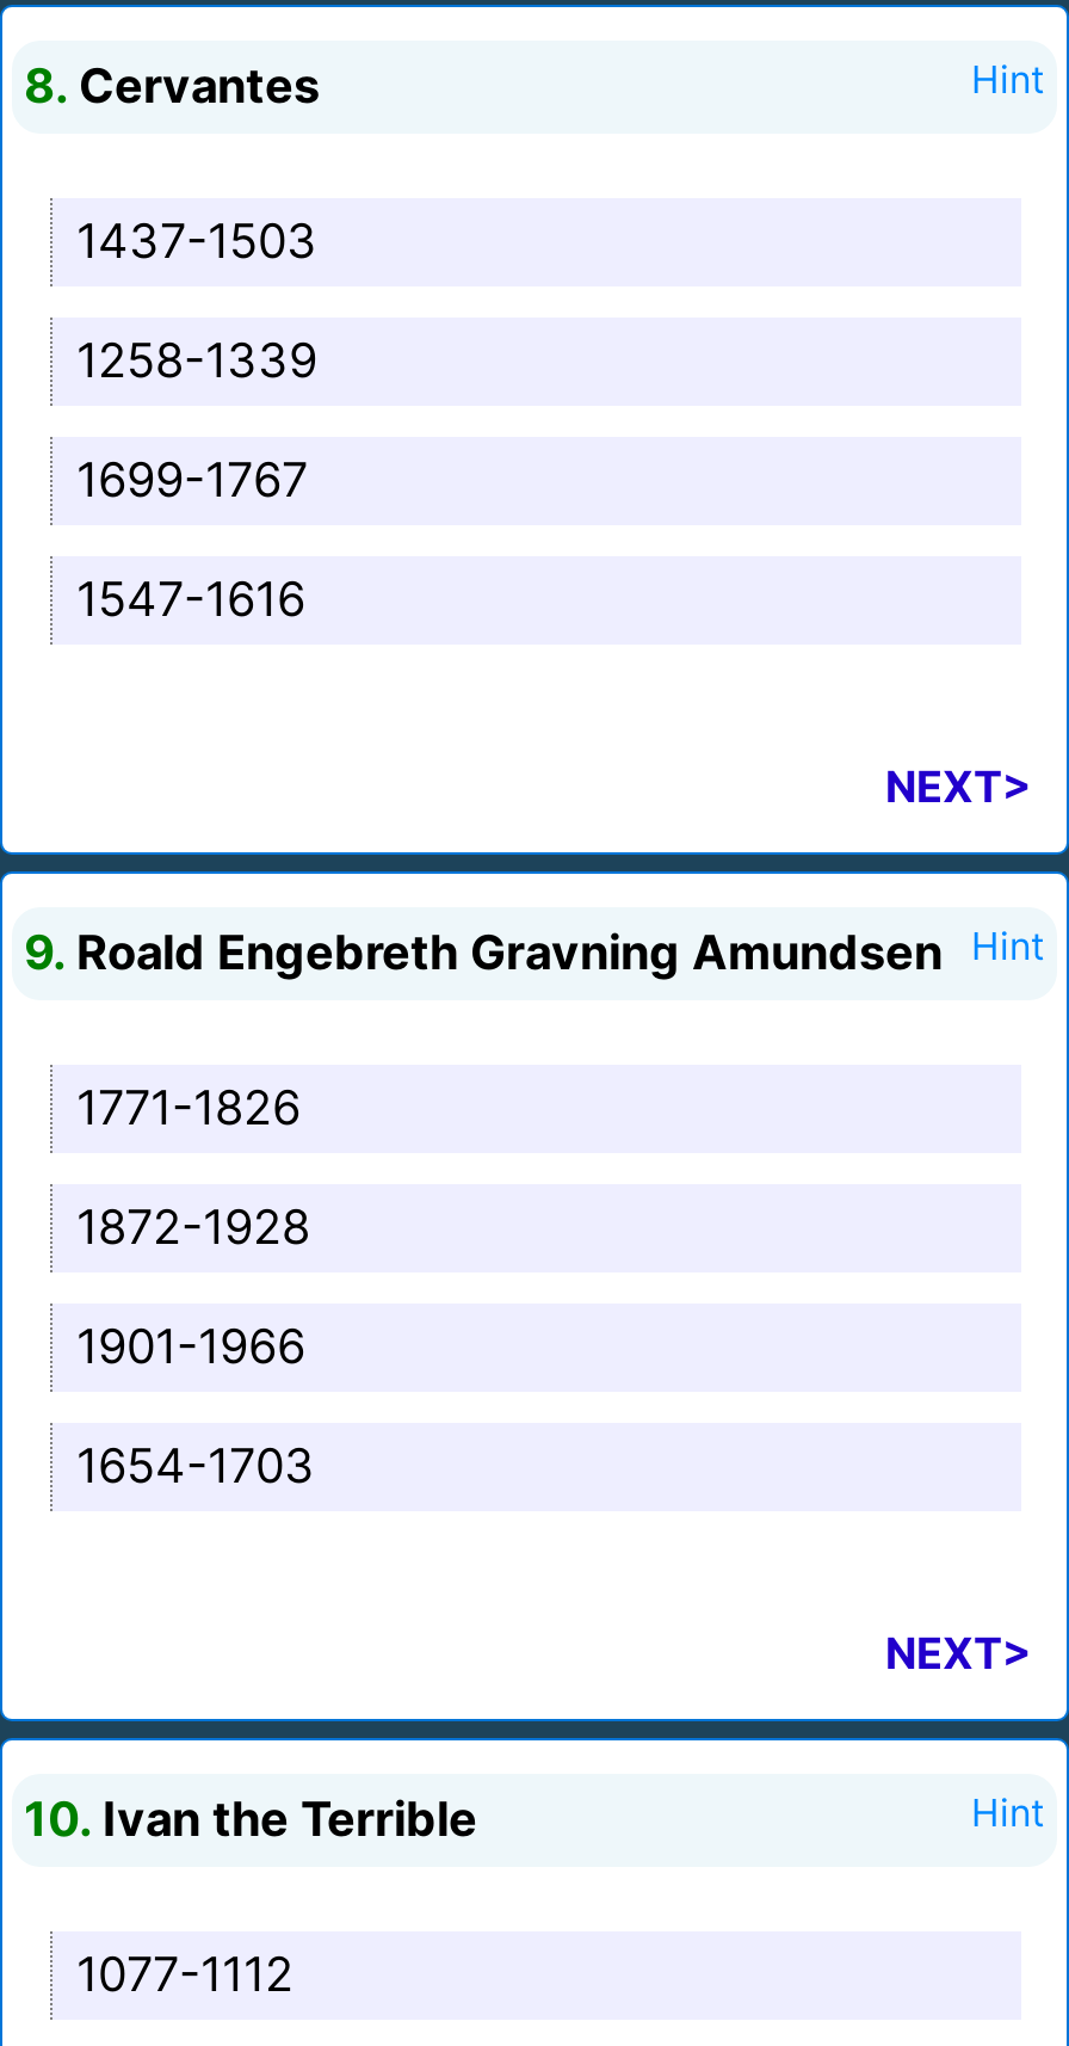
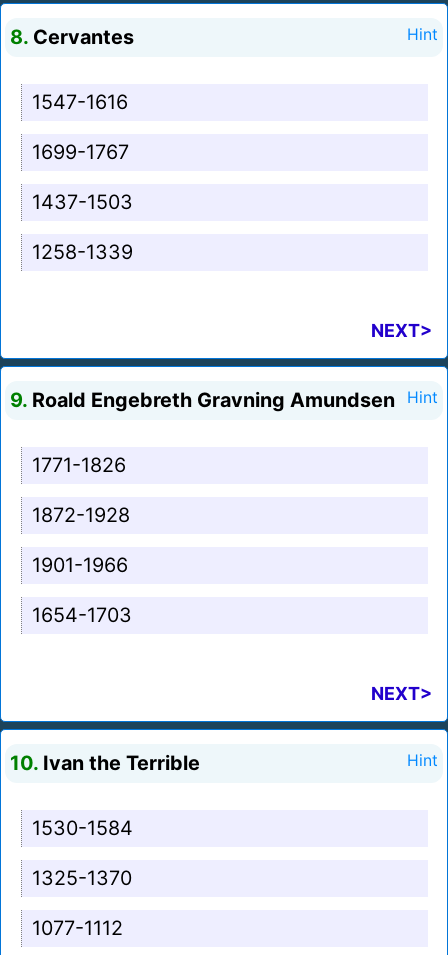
none -> [32,90,129,164] 1547-1616 | 1699-1767
[76,451,308,628] 1699-1767 | 1547-1616 -> none
none -> [32,816,133,890] 1530-1584 | 1325-1370

